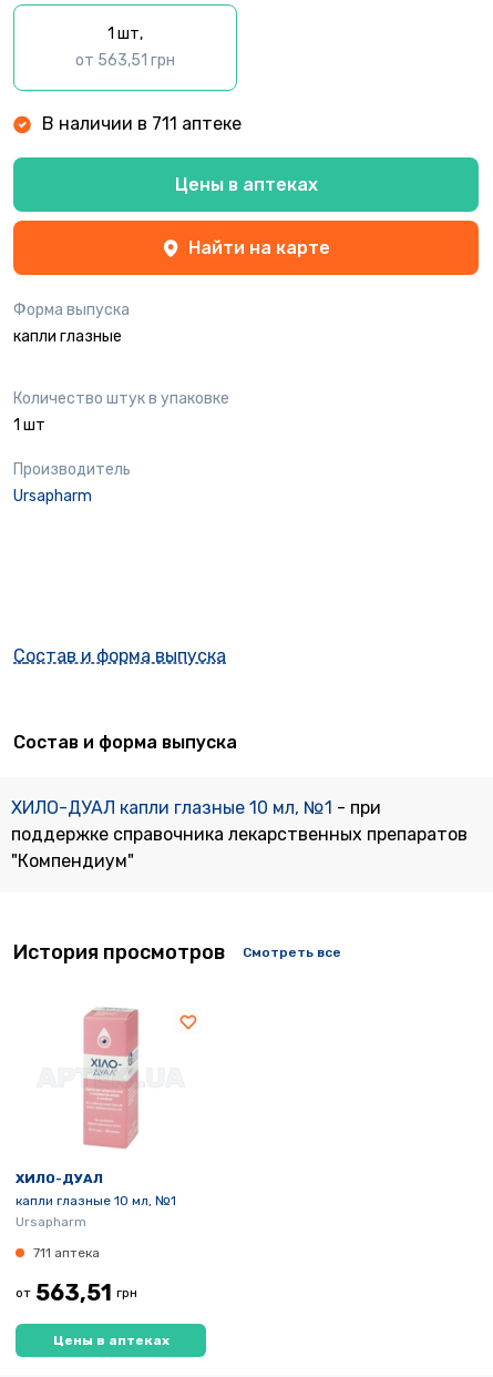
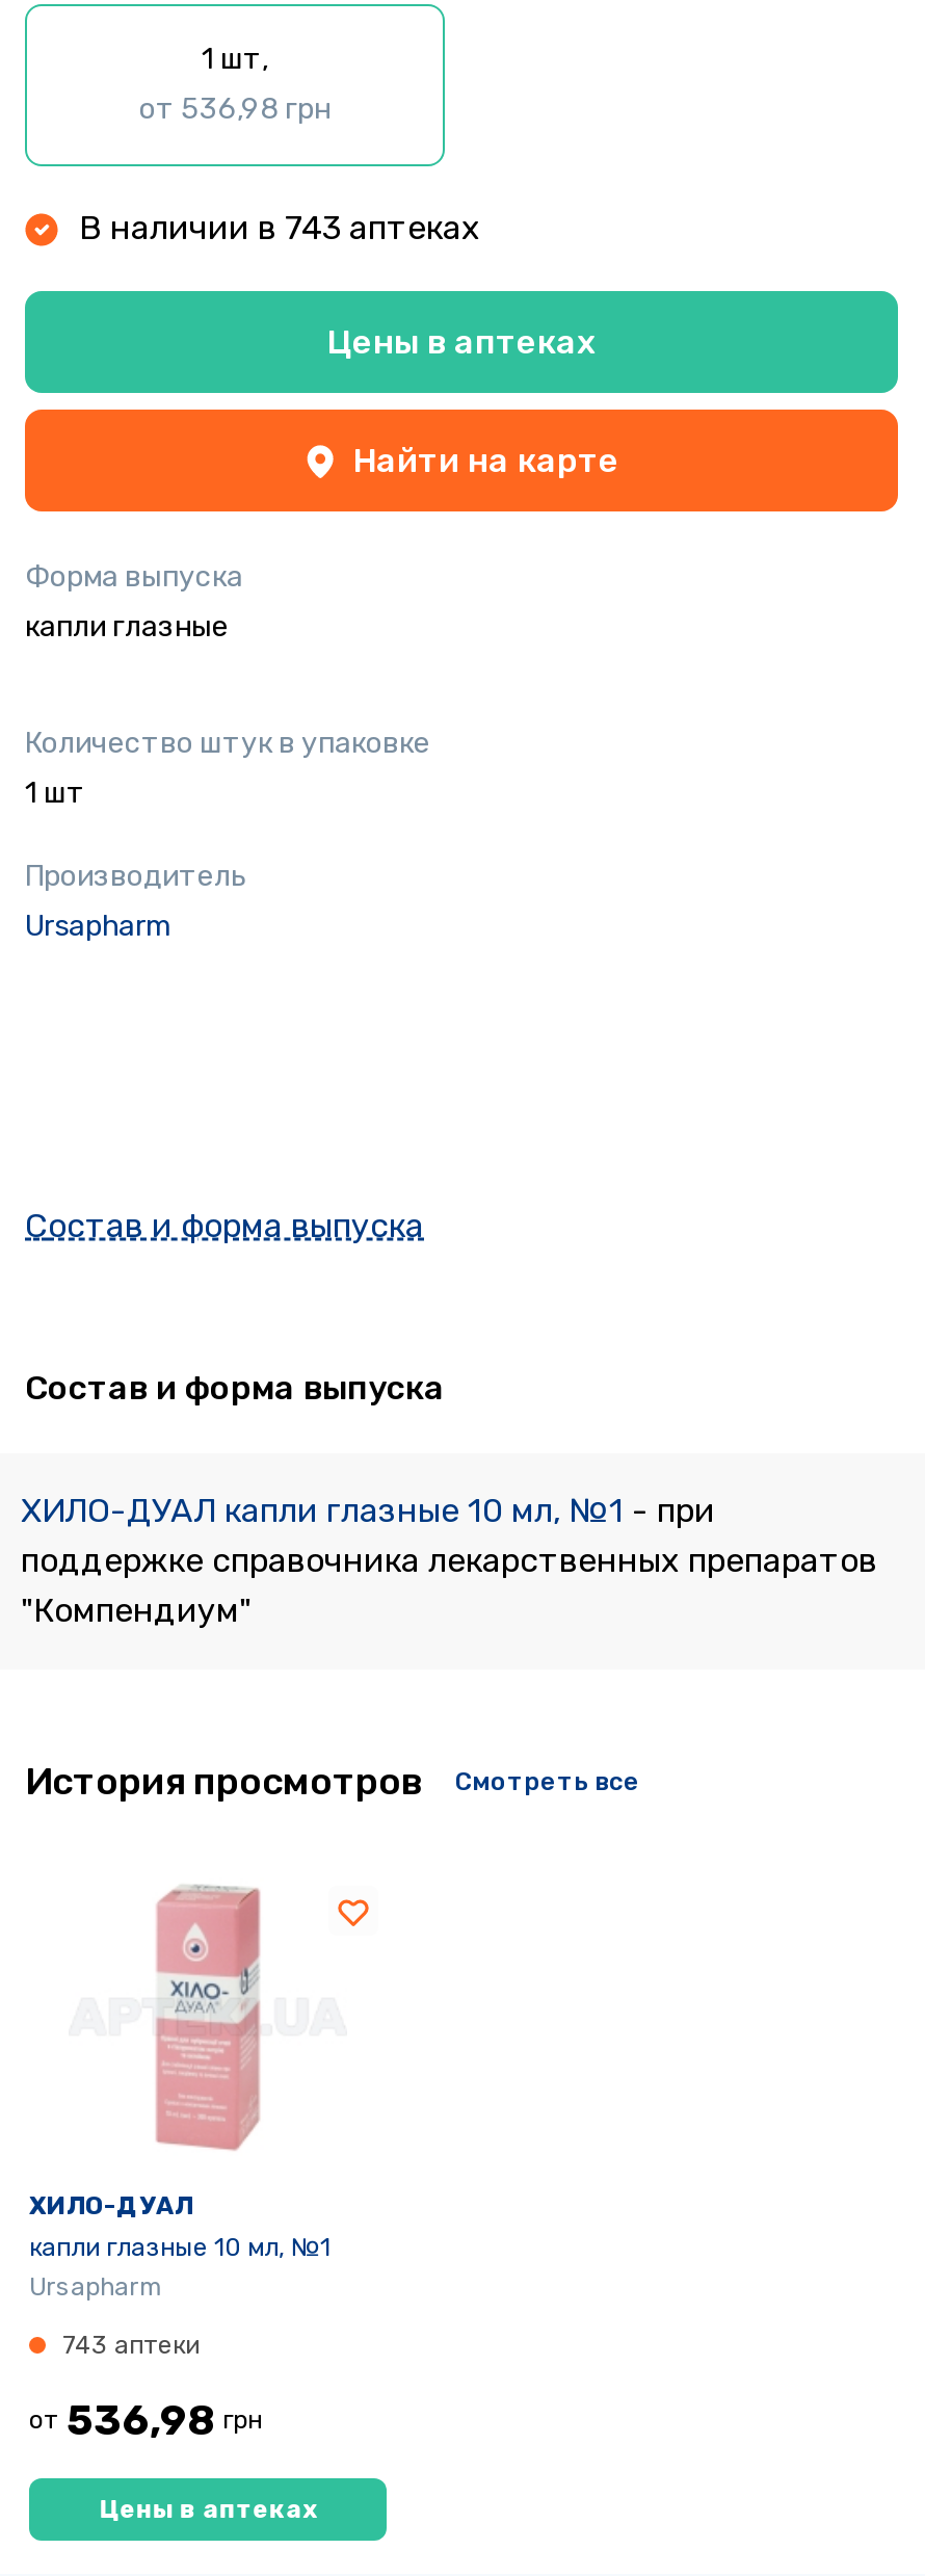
[75,51,175,70] от 563,51 грн -> [139,91,331,127] от 536,98 грн
[38,113,242,134] В наличии в 711 аптеке -> [71,208,480,247] В наличии в 743 аптеках
[33,1245,100,1260] 711 аптека -> [62,2330,200,2359] 743 аптеки
[16,1279,137,1306] от 563,51 грн -> [29,2395,262,2445] от 536,98 грн

